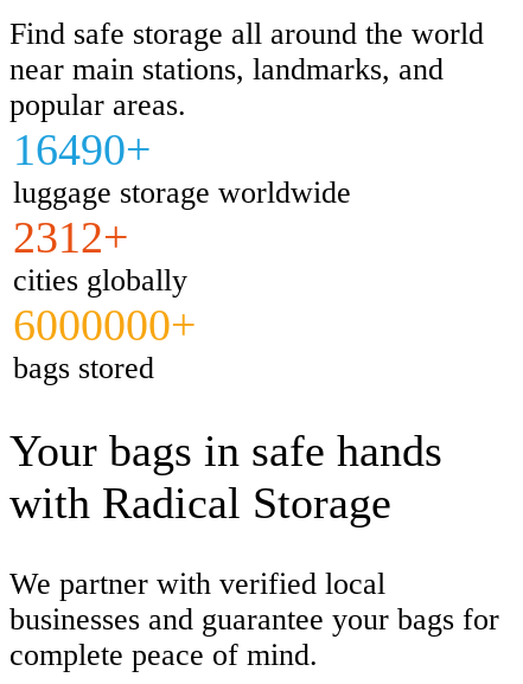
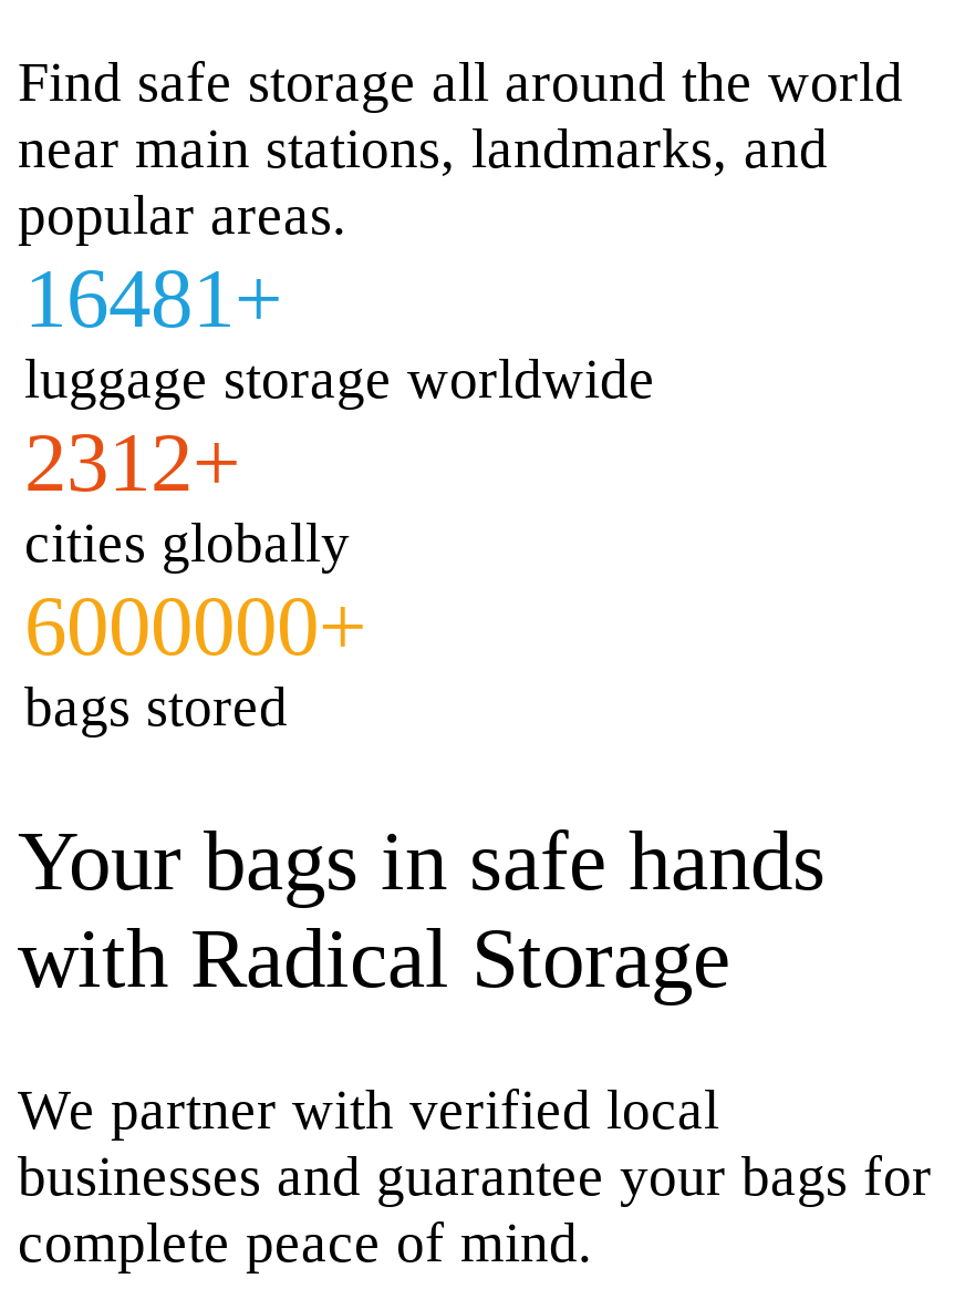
[13,124,151,174] 16490+ -> [24,251,281,344] 16481+

